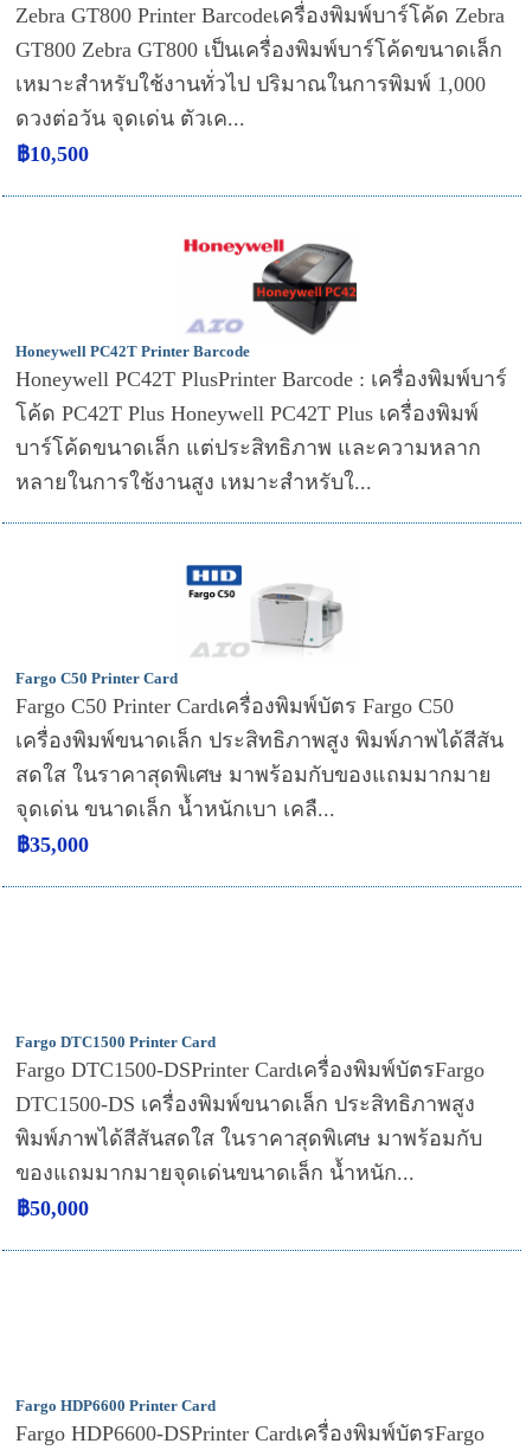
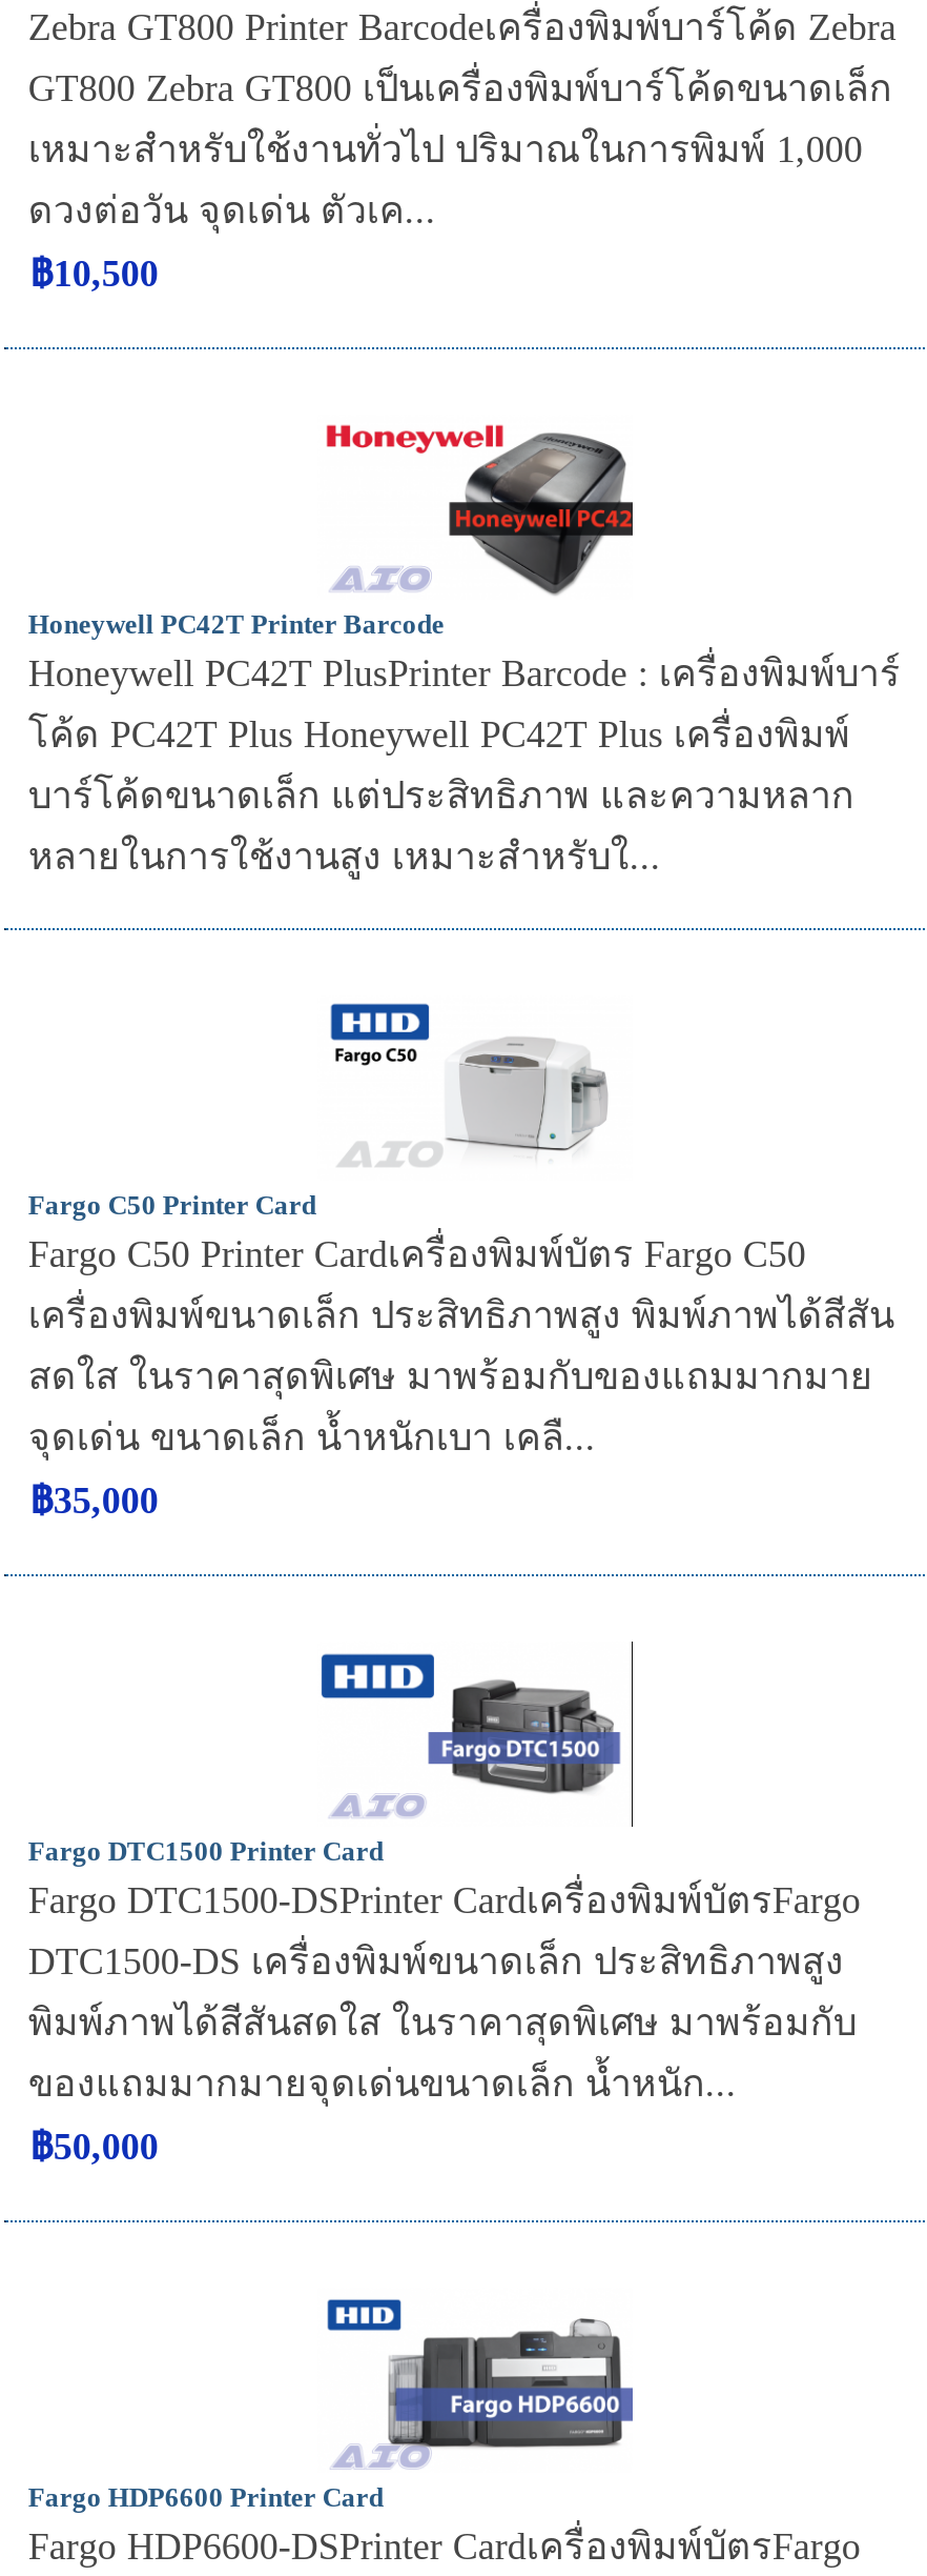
none -> [320,1642,635,1827] [image]
none -> [326,2296,635,2471] [image]

